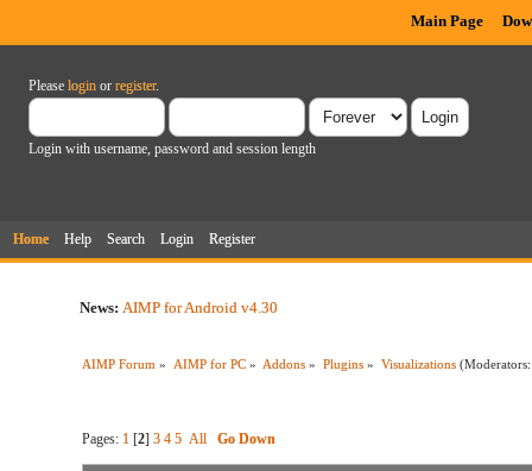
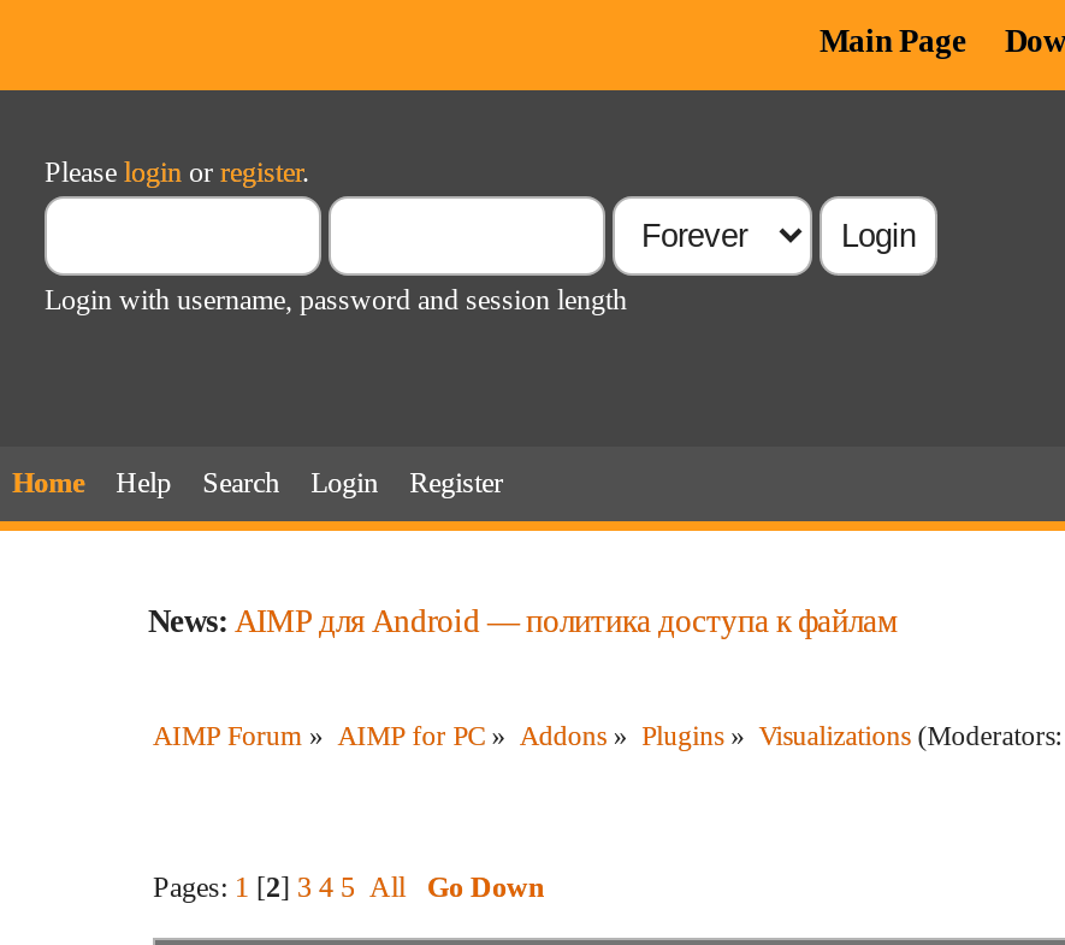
[80,299,278,316] News: AIMP for Android v4.30 -> [148,603,897,639] News: AIMP для Android — политика доступа к файлам

